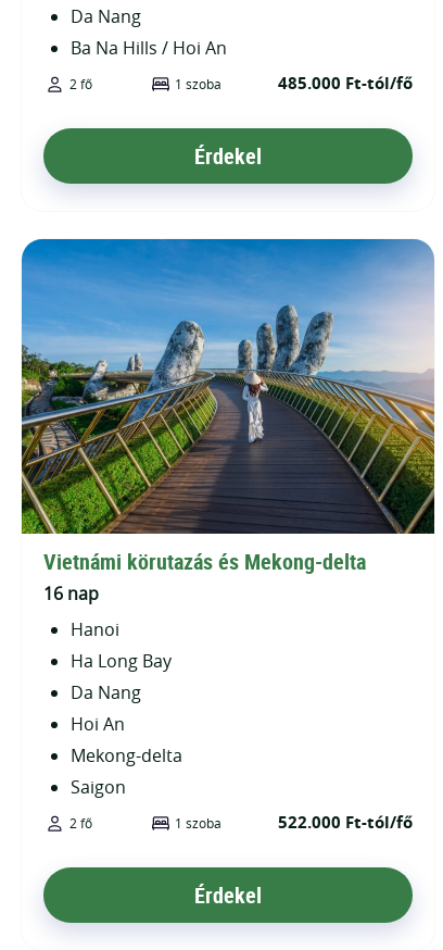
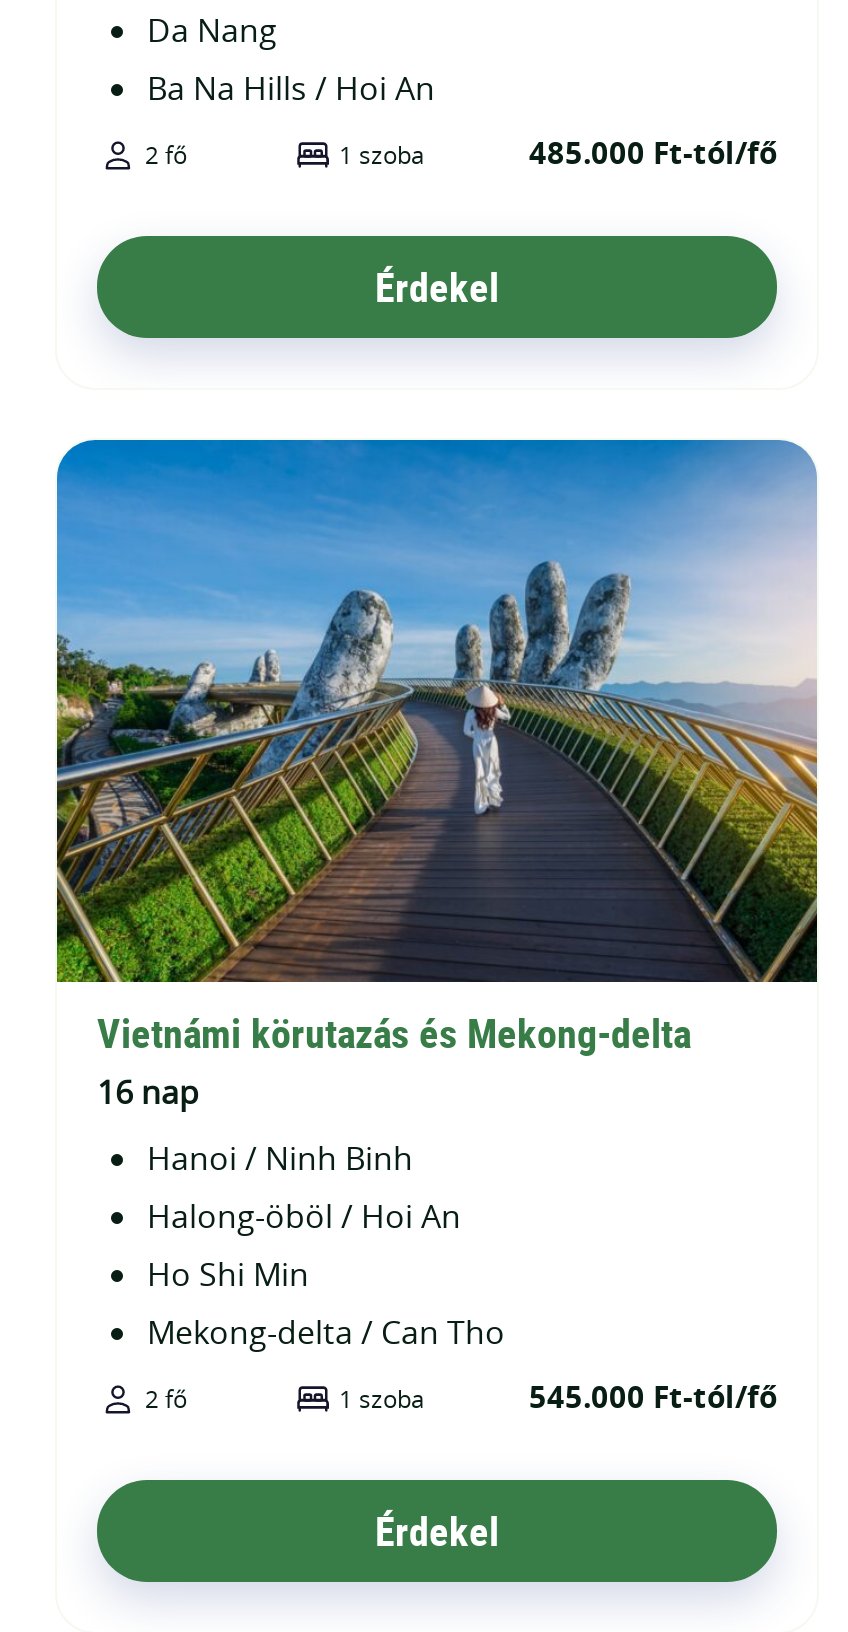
[71,617,182,799] Hanoi | Ha Long Bay | Da Nang | Hoi An | Mekong-delta | Saigon -> [147,1136,505,1354] Hanoi / Ninh Binh | Halong-öböl / Hoi An | Ho Shi Min | Mekong-delta / Can Tho
[278,811,413,834] 522.000 Ft-tól/fő -> [529,1376,777,1418] 545.000 Ft-tól/fő

